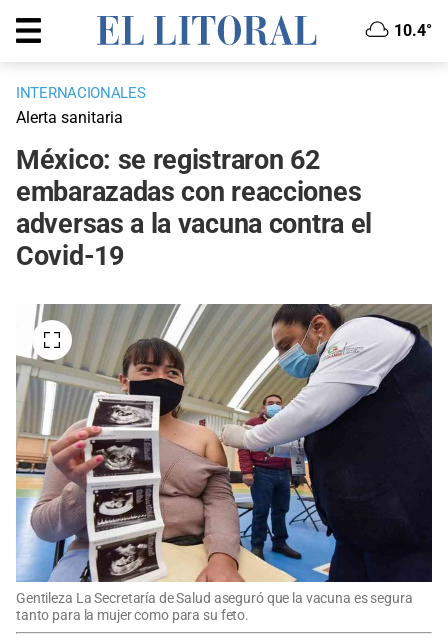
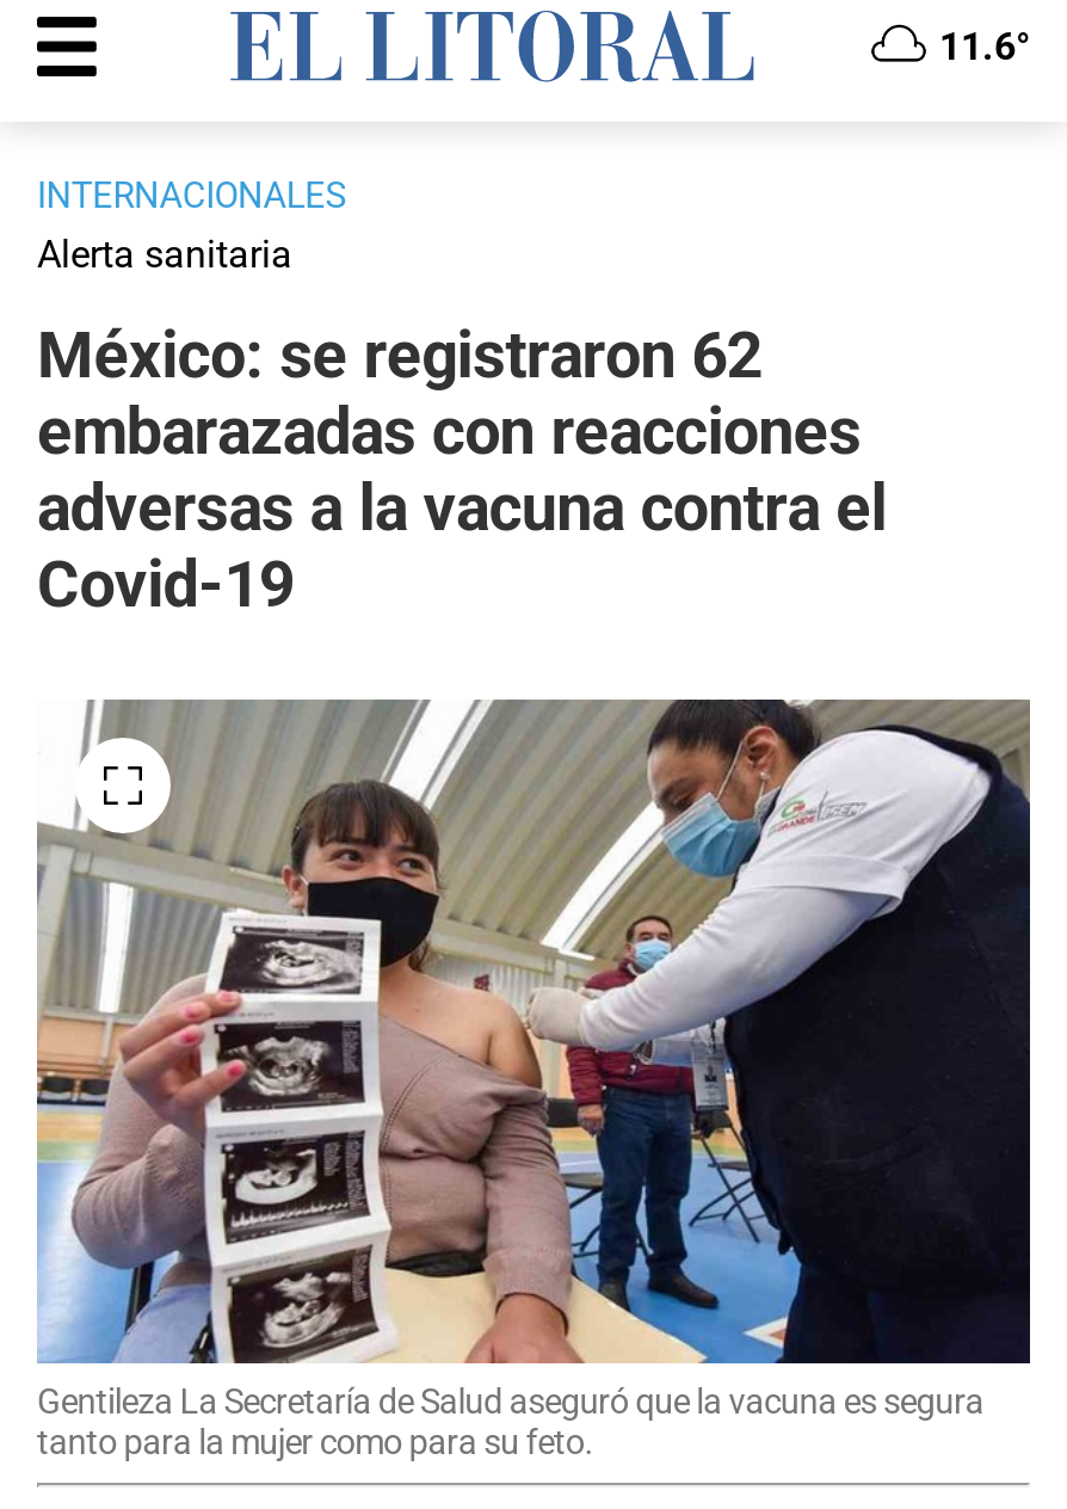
[394,20,432,39] 10.4° -> [939,23,1030,68] 11.6°

